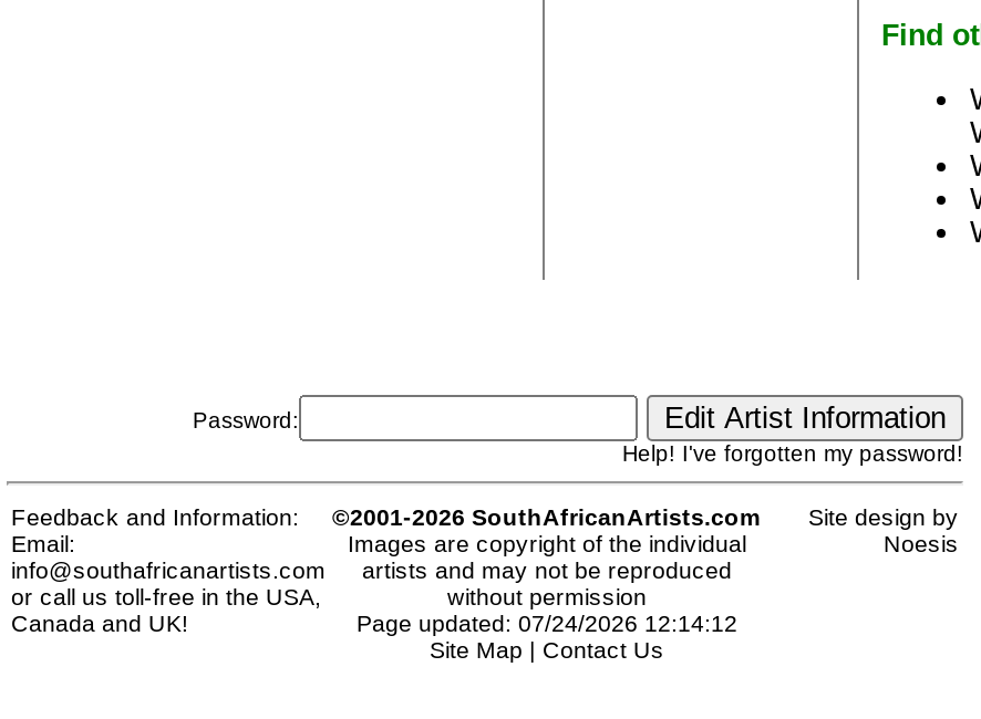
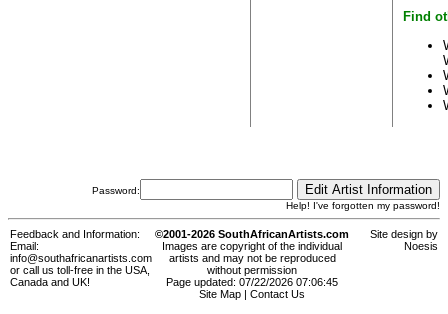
[357,610,737,637] Page updated: 07/24/2026 12:14:12 -> [166,276,338,288] Page updated: 07/22/2026 07:06:45

